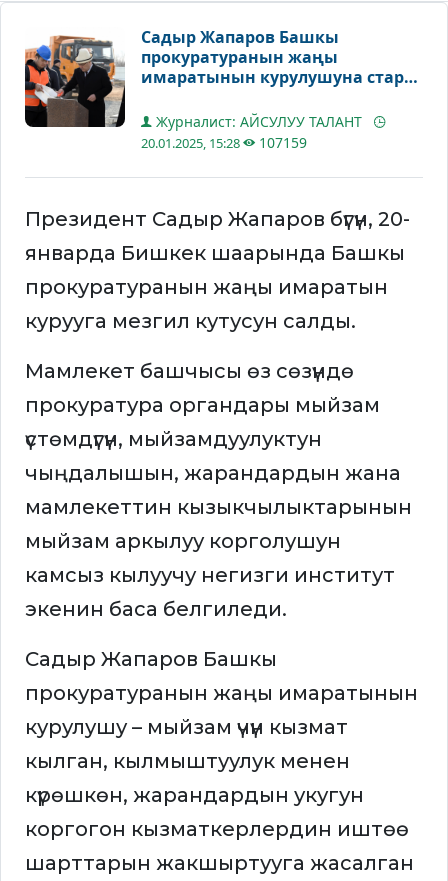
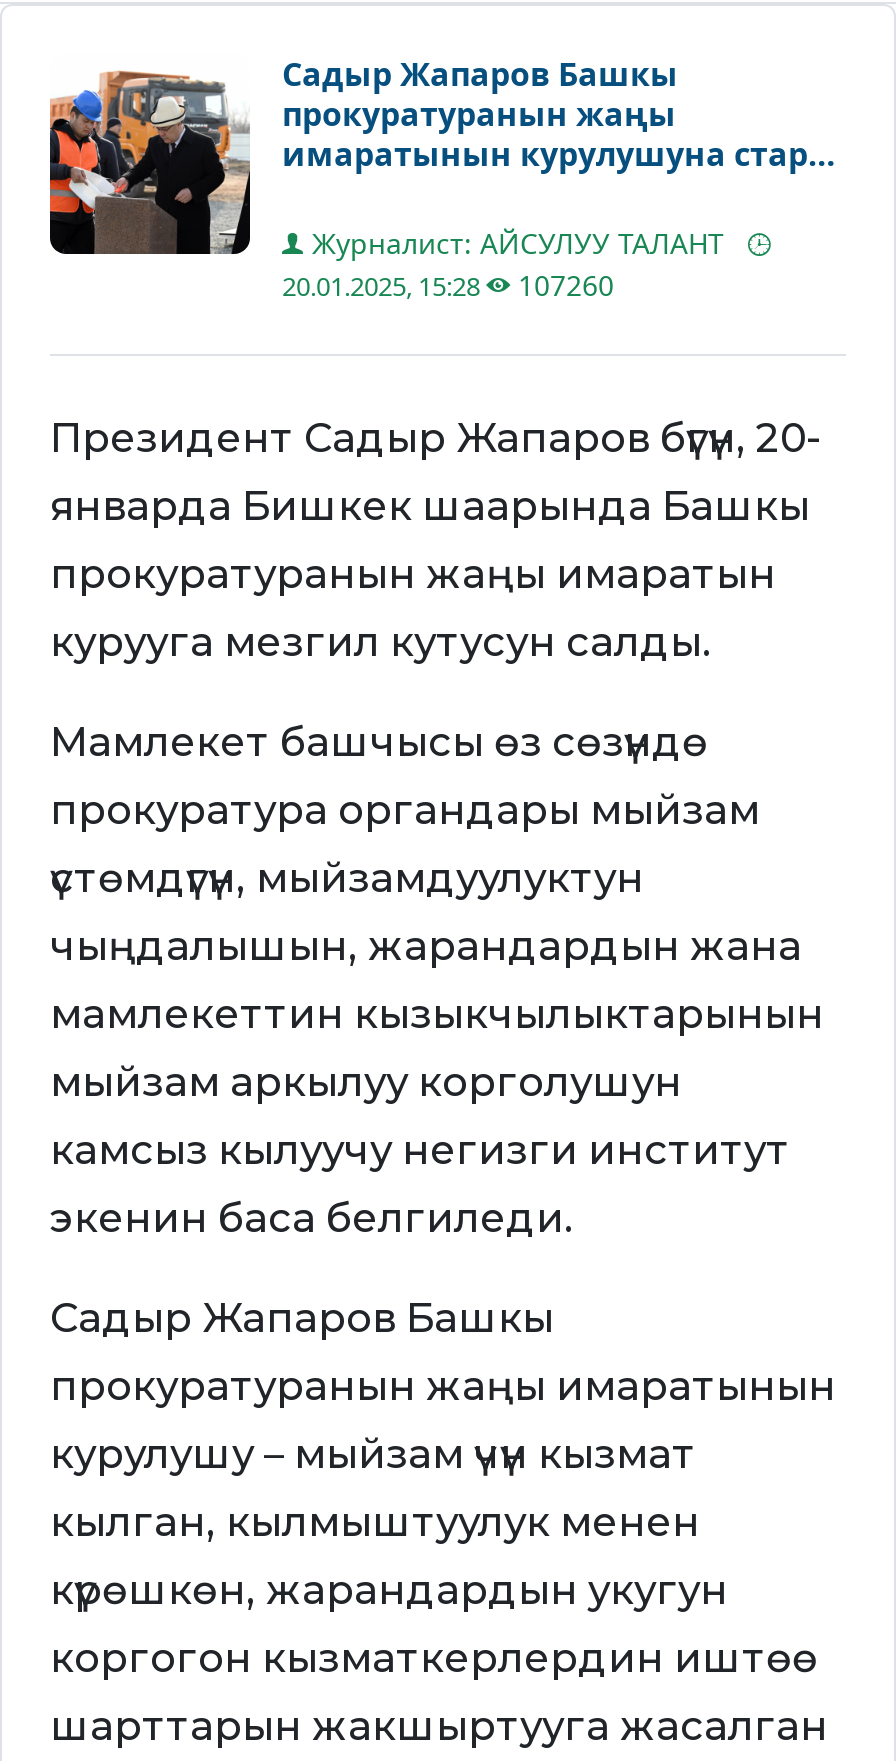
[141,133,311,152] 20.01.2025, 15:28 107159 -> [282,266,622,304] 20.01.2025, 15:28 107260

